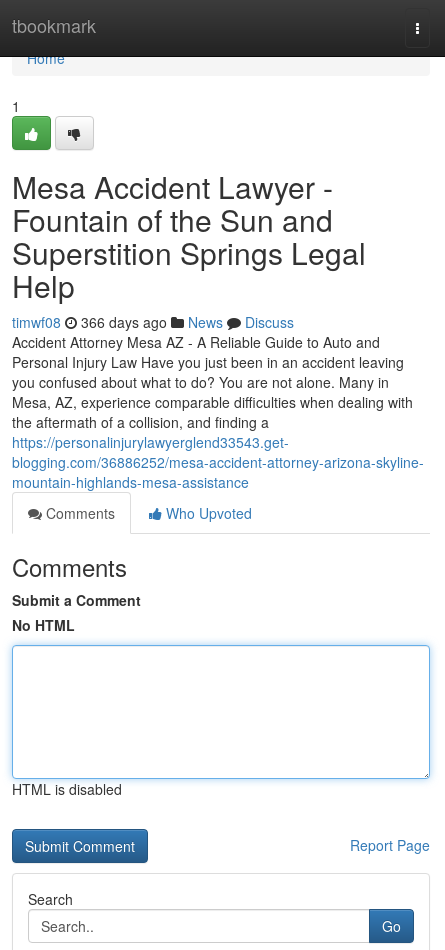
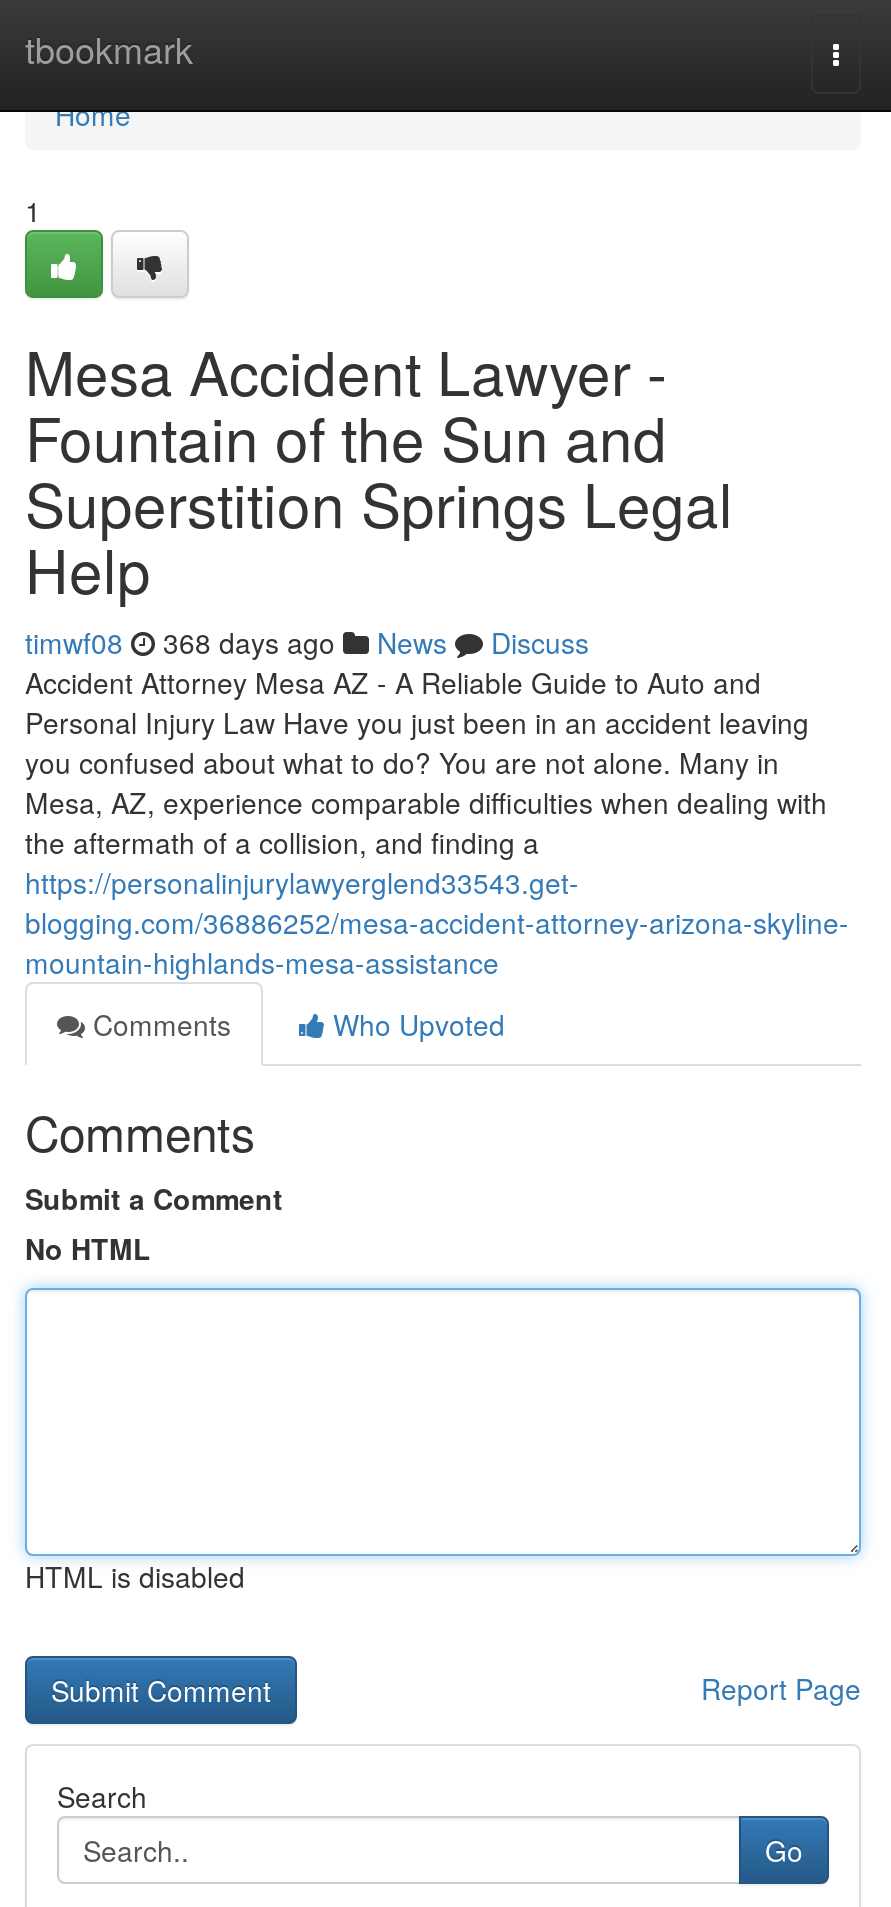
[12,312,294,332] timwf08 366 days ago News Discuss -> [25,622,589,662] timwf08 368 days ago News Discuss

